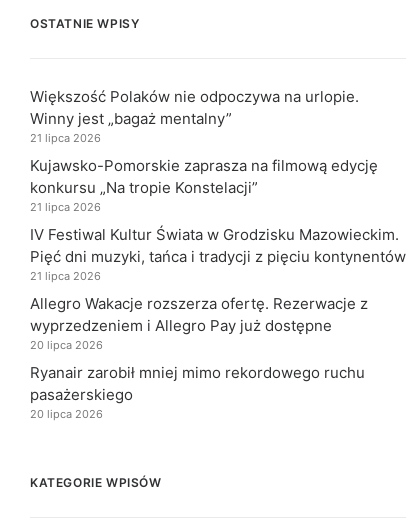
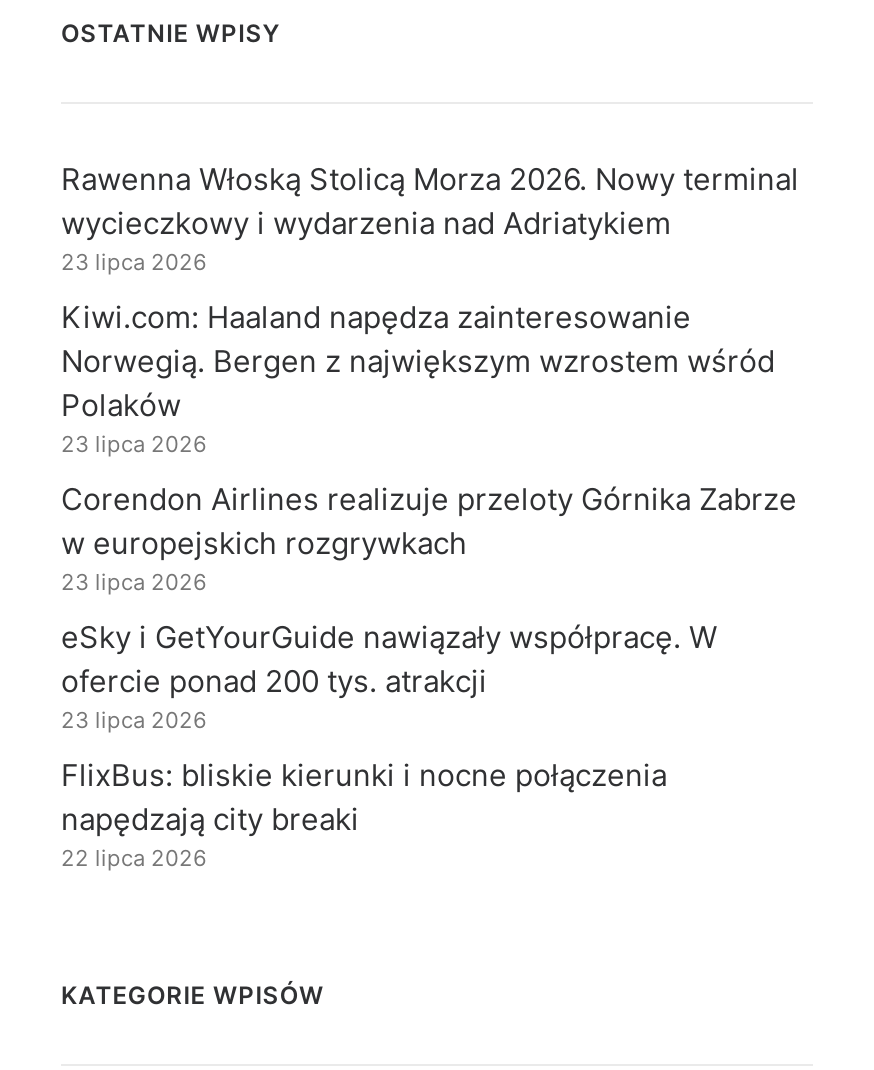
[30,87,359,145] Większość Polaków nie odpoczywa na urlopie. | Winny jest „bagaż mentalny” | 21 lipca 2026 -> [61,160,799,276] Rawenna Włoską Stolicą Morza 2026. Nowy terminal | wycieczkowy i wydarzenia nad Adriatykiem | 23 lipca 2026
[30,156,378,214] Kujawsko-Pomorskie zaprasza na filmową edycję | konkursu „Na tropie Konstelacji” | 21 lipca 2026 -> [61,298,775,458] Kiwi.com: Haaland napędza zainteresowanie | Norwegią. Bergen z największym wzrostem wśród | Polaków | 23 lipca 2026
[30,225,406,283] IV Festiwal Kultur Świata w Grodzisku Mazowieckim. | Pięć dni muzyki, tańca i tradycji z pięciu kontynentów | 21 lipca 2026 -> [61,480,797,596] Corendon Airlines realizuje przeloty Górnika Zabrze | w europejskich rozgrywkach | 23 lipca 2026
[30,294,368,352] Allegro Wakacje rozszerza ofertę. Rezerwacje z | wyprzedzeniem i Allegro Pay już dostępne | 20 lipca 2026 -> [61,618,717,734] eSky i GetYourGuide nawiązały współpracę. W | ofercie ponad 200 tys. atrakcji | 23 lipca 2026
[30,363,365,421] Ryanair zarobił mniej mimo rekordowego ruchu | pasażerskiego | 20 lipca 2026 -> [61,756,667,872] FlixBus: bliskie kierunki i nocne połączenia | napędzają city breaki | 22 lipca 2026

